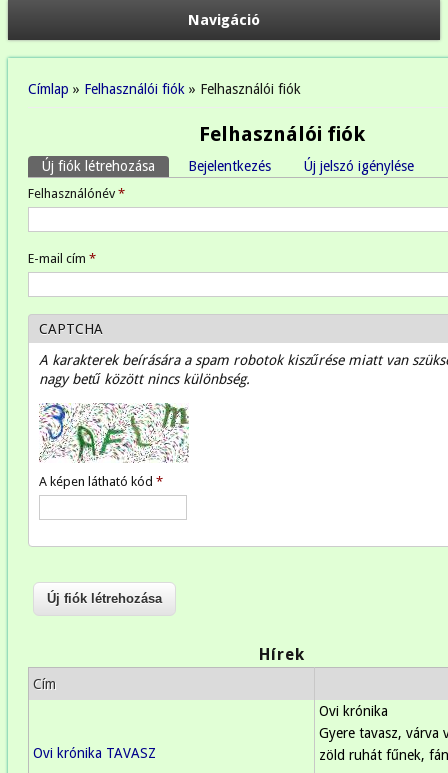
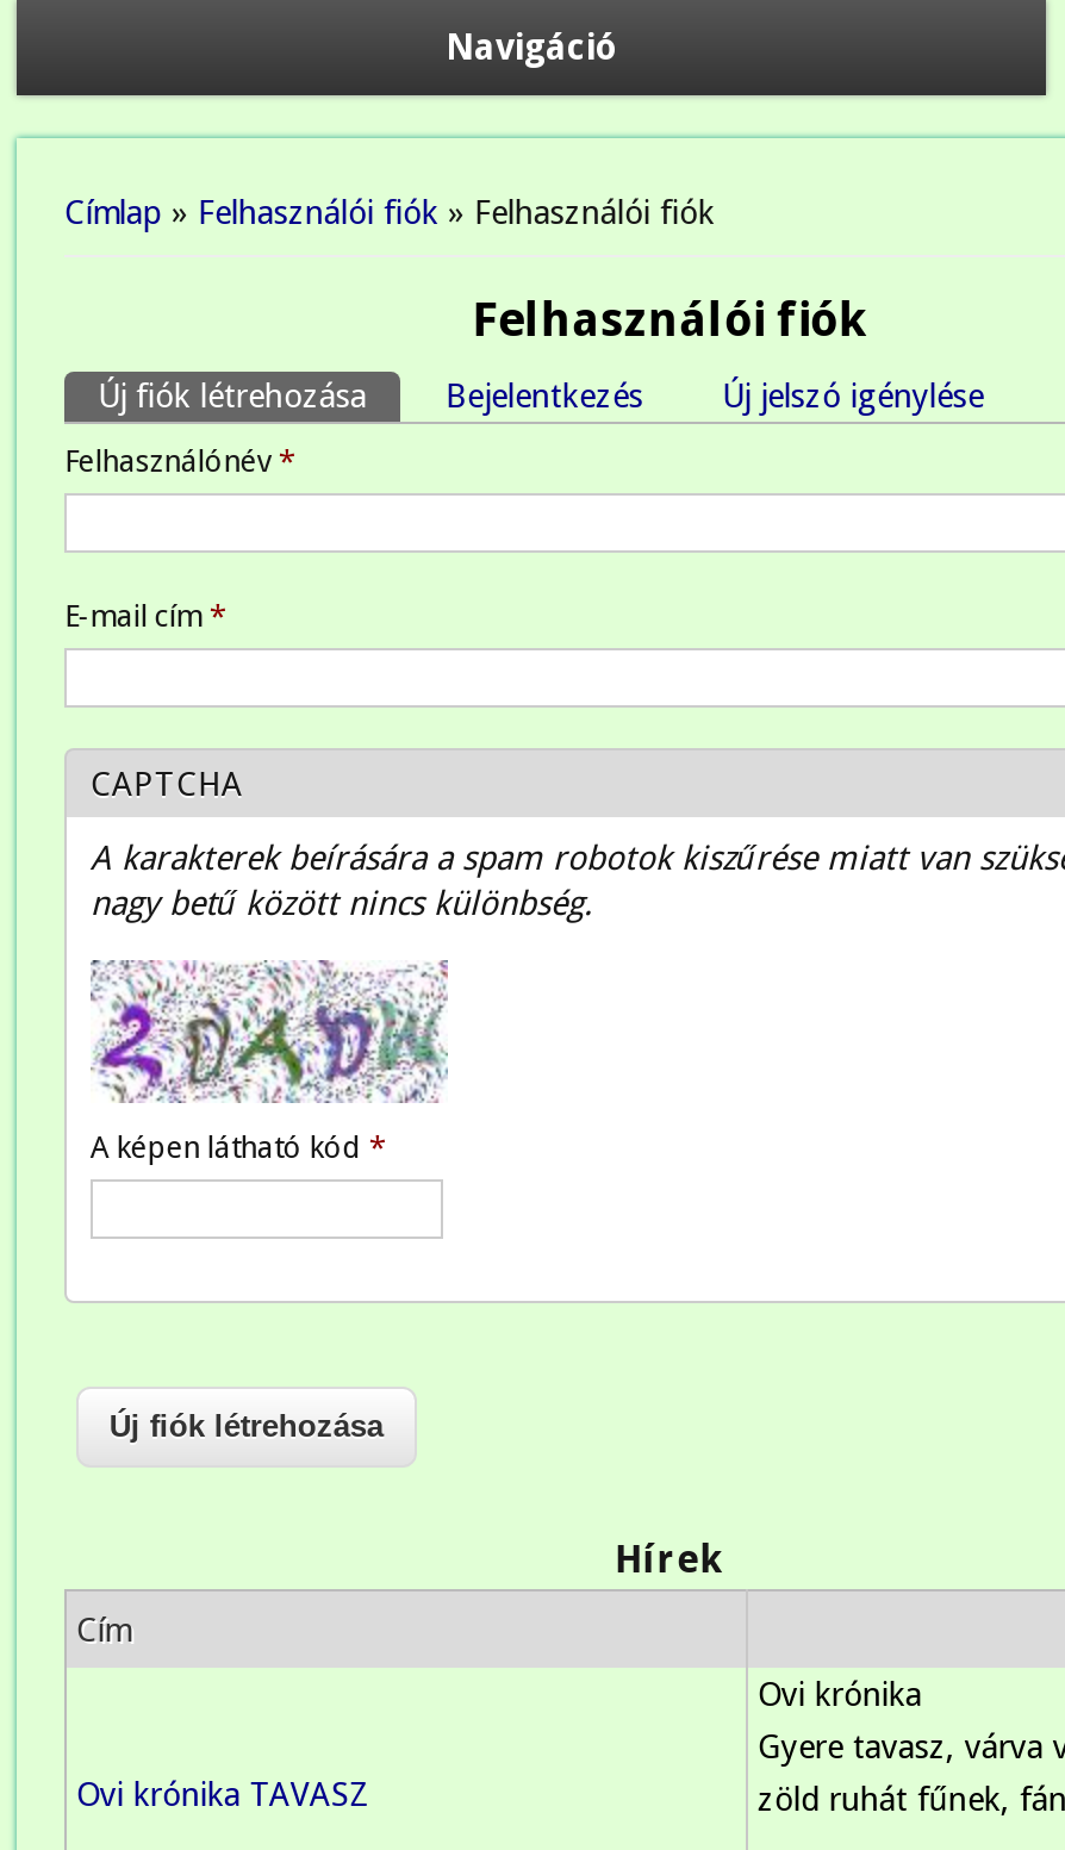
[38,402,189,463] [image] -> [91,958,448,1103] [image]

